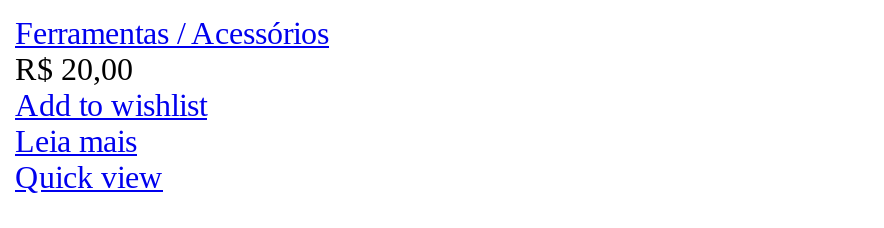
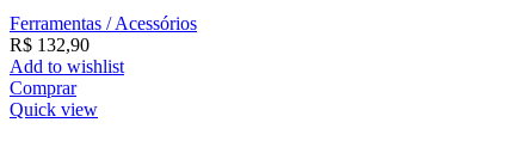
[15,51,133,85] R$20,00 -> [10,34,90,55] R$132,90
[15,123,137,157] Leia mais -> [10,77,76,98] Comprar

